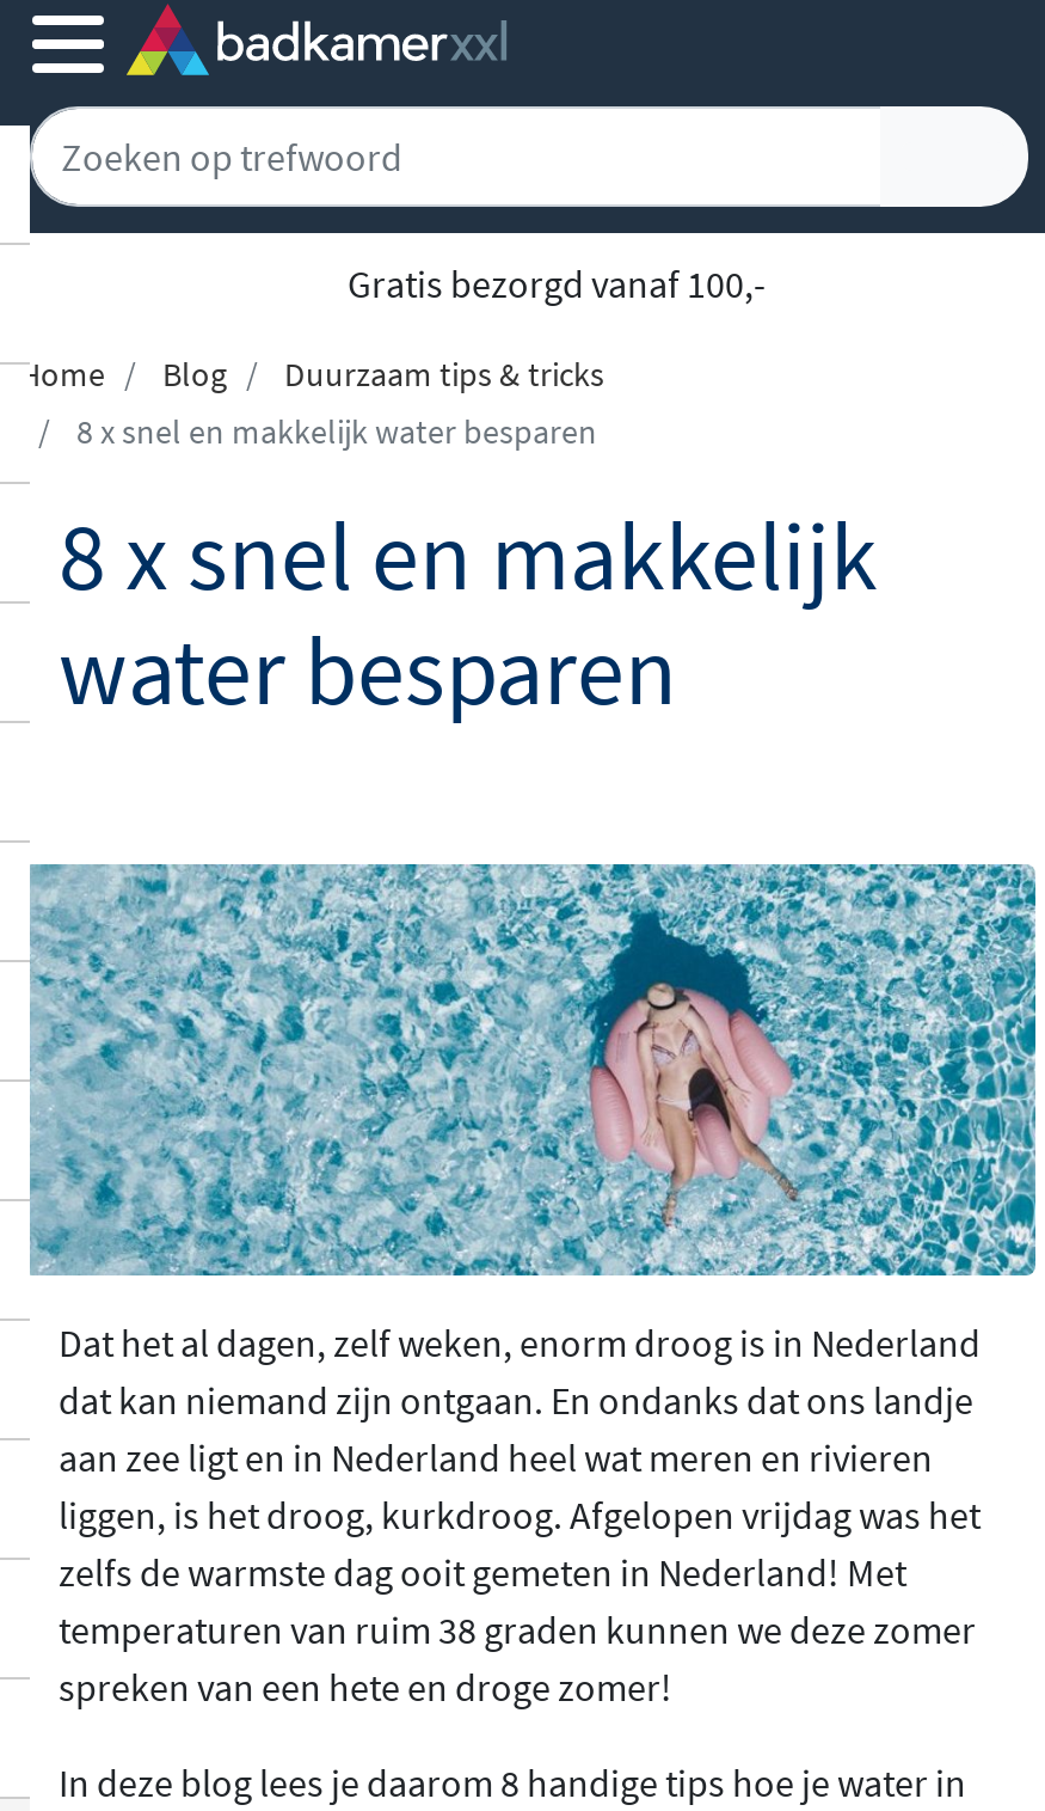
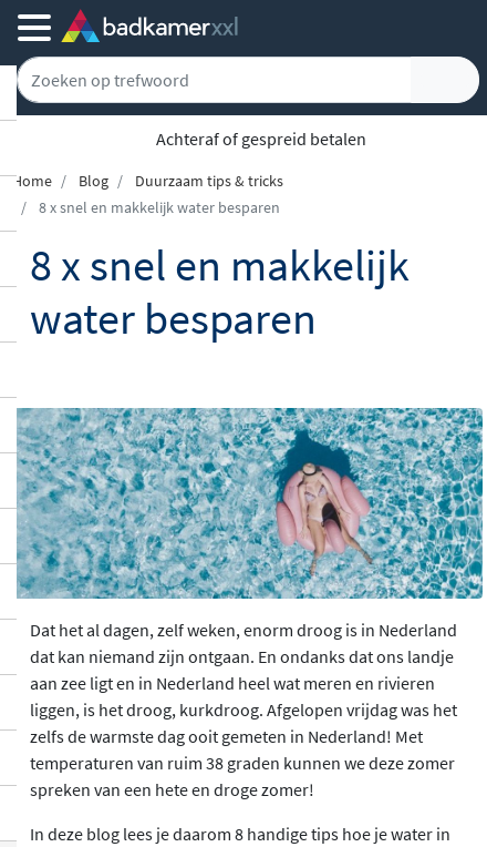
[340,259,766,307] Gratis bezorgd vanaf 100,- -> [152,127,366,150] Achteraf of gespreid betalen

